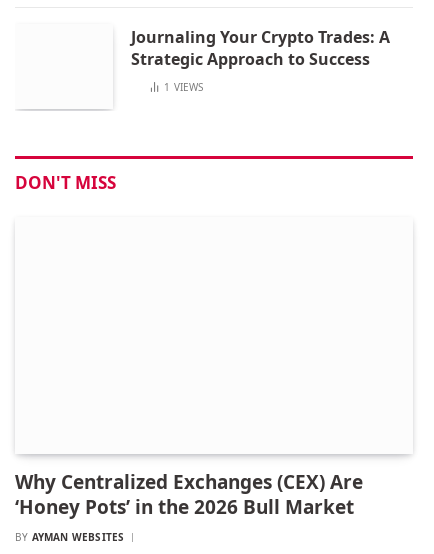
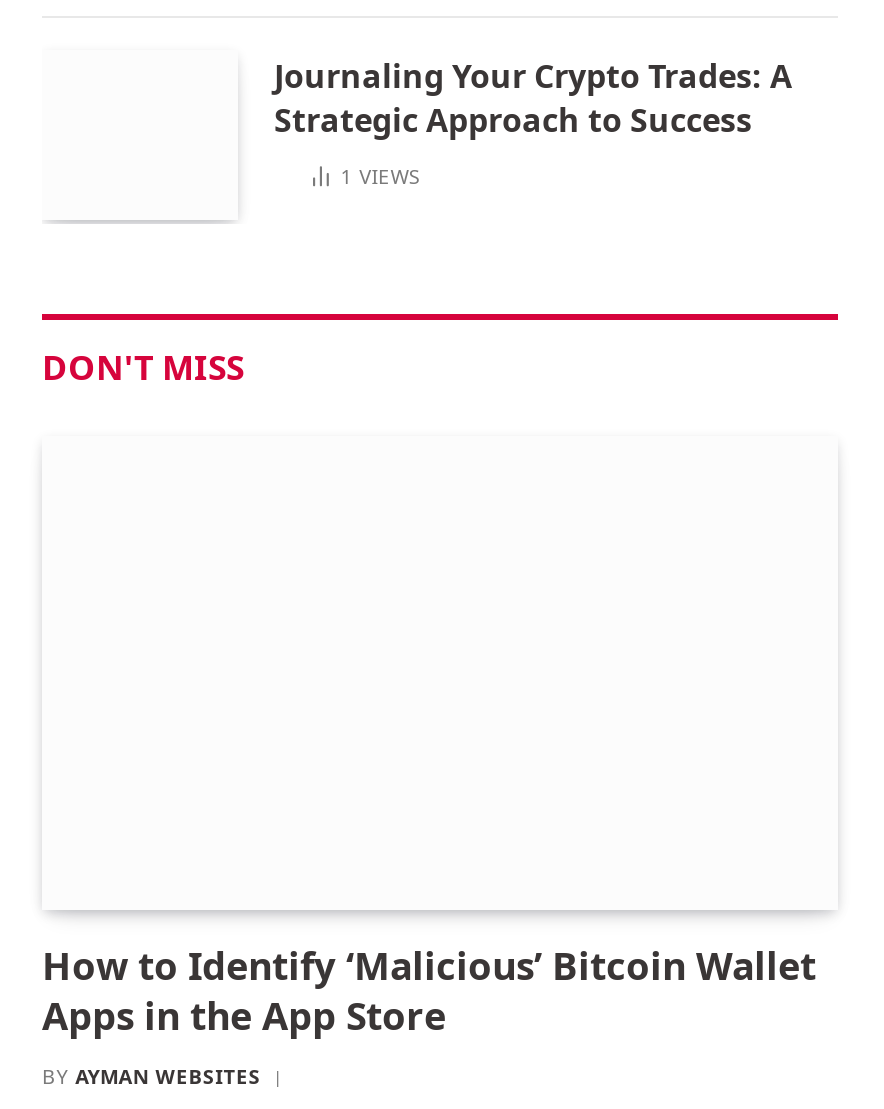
[15,469,363,520] Why Centralized Exchanges (CEX) Are | ‘Honey Pots’ in the 2026 Bull Market -> [42,940,816,1042] How to Identify ‘Malicious’ Bitcoin Wallet | Apps in the App Store

